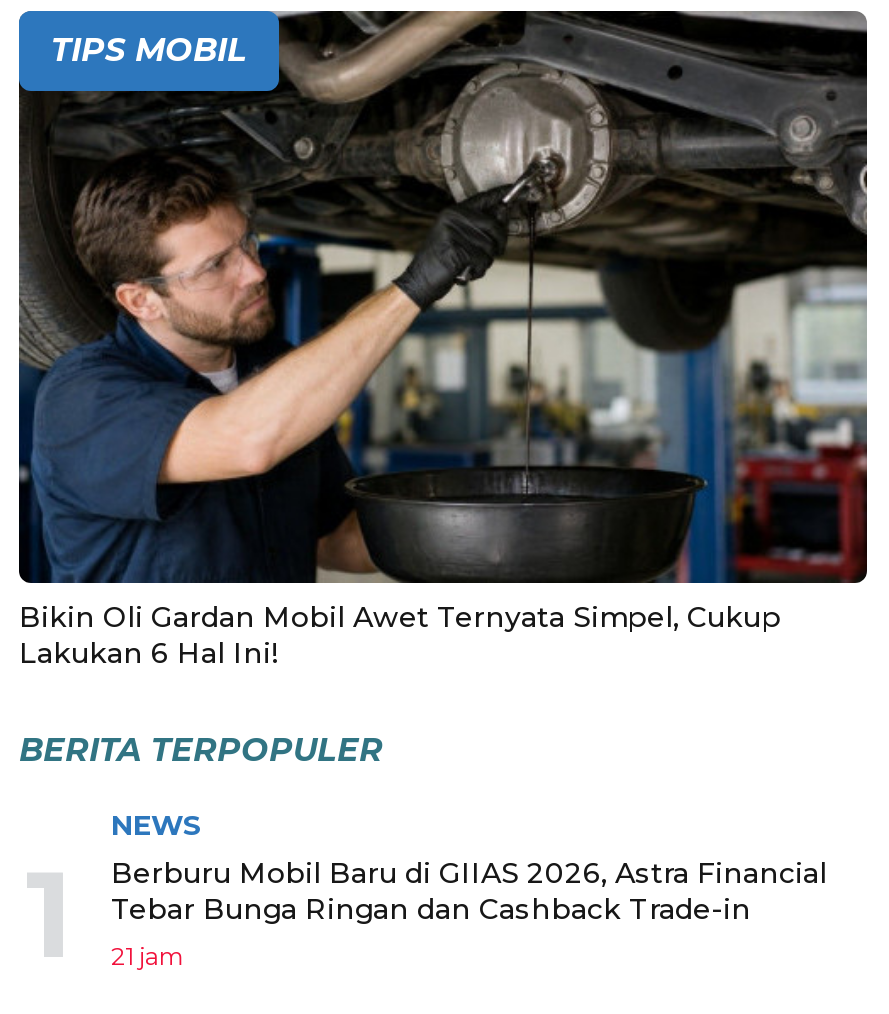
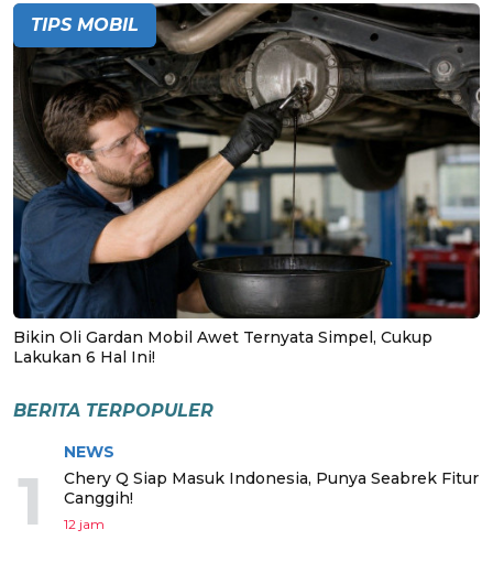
[111,856,827,972] Berburu Mobil Baru di GIIAS 2026, Astra Financial | Tebar Bunga Ringan dan Cashback Trade-in | 21 jam -> [64,469,479,533] Chery Q Siap Masuk Indonesia, Punya Seabrek Fitur | Canggih! | 12 jam

